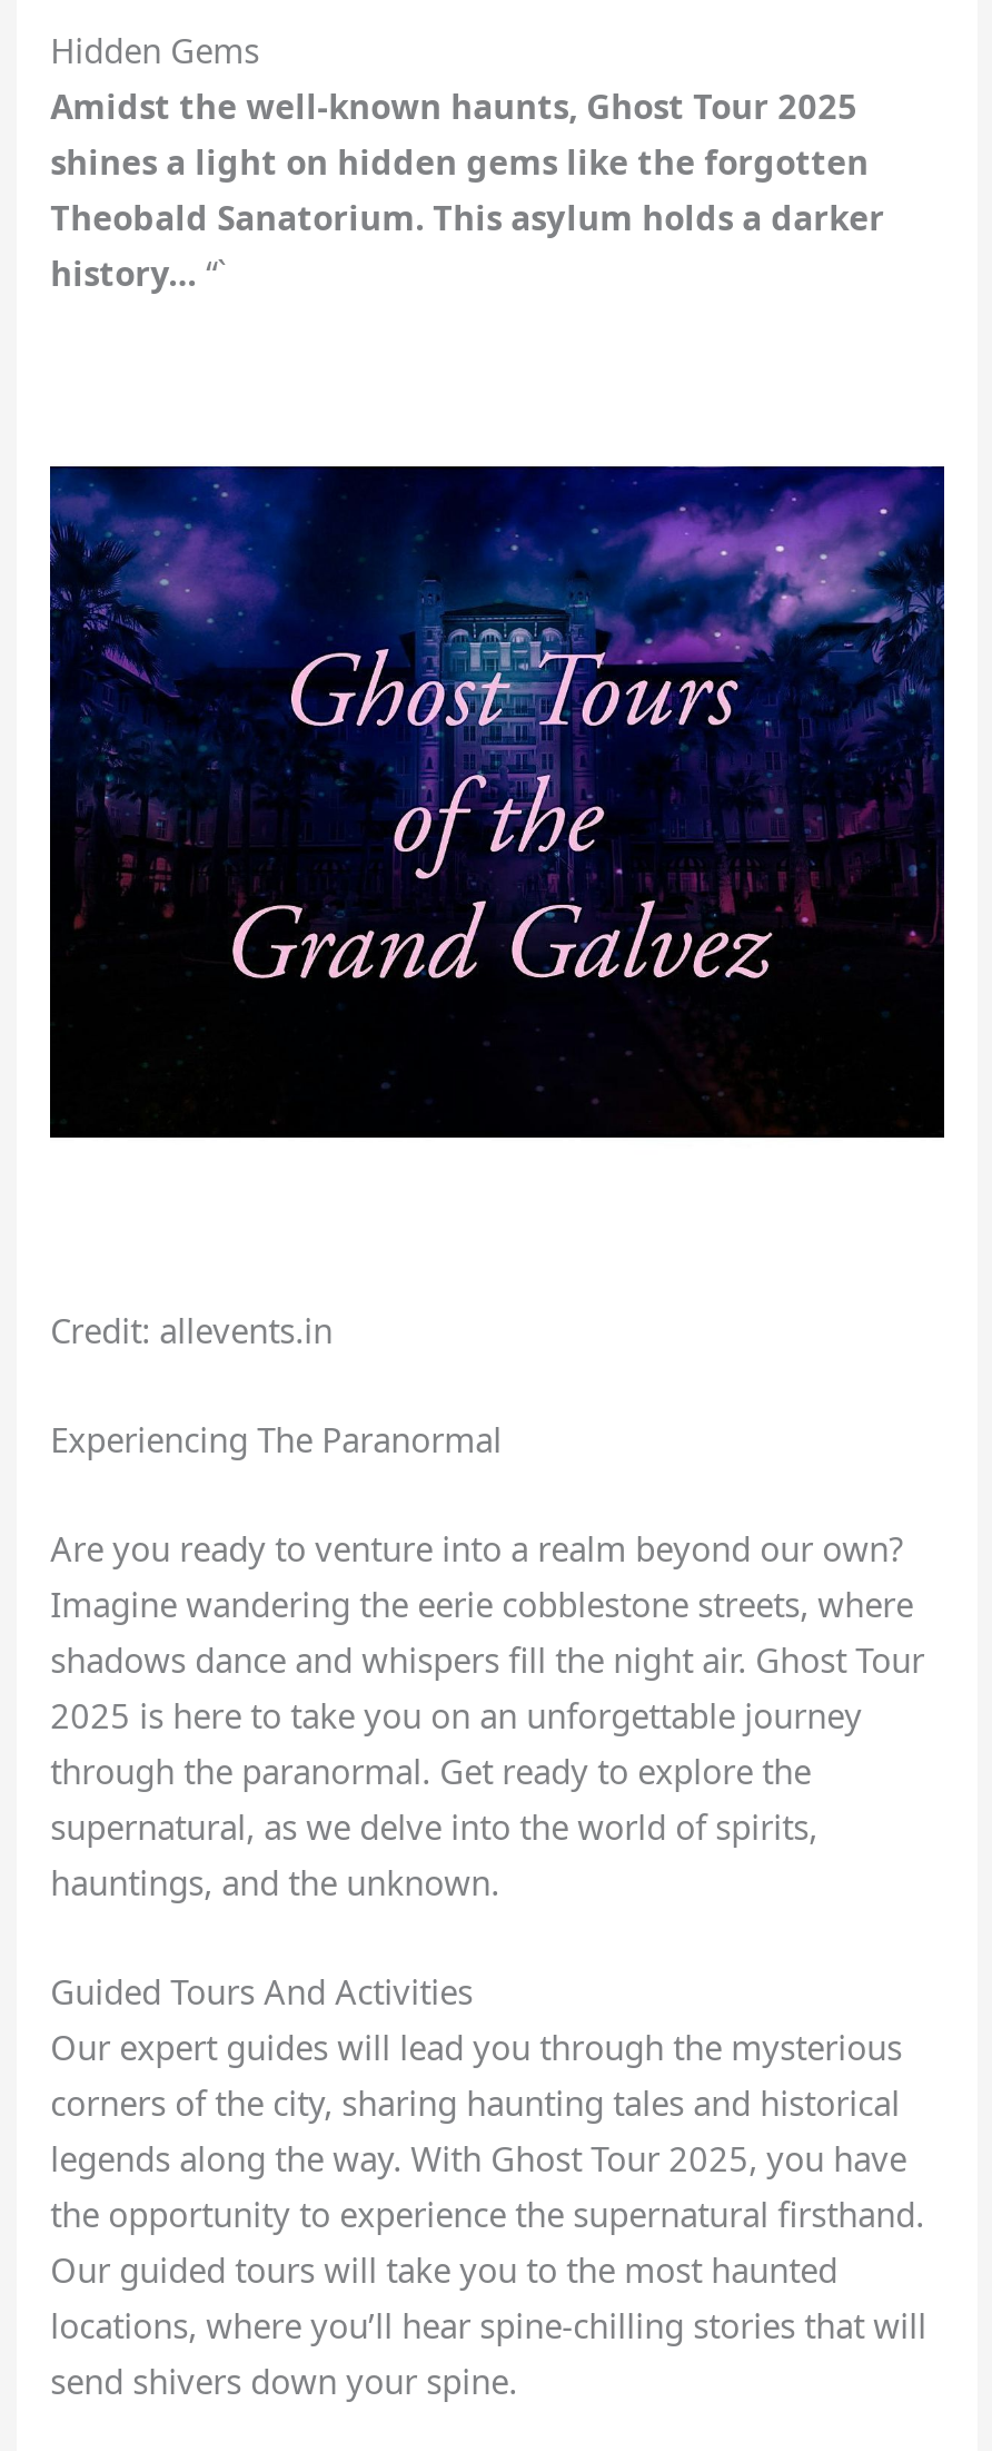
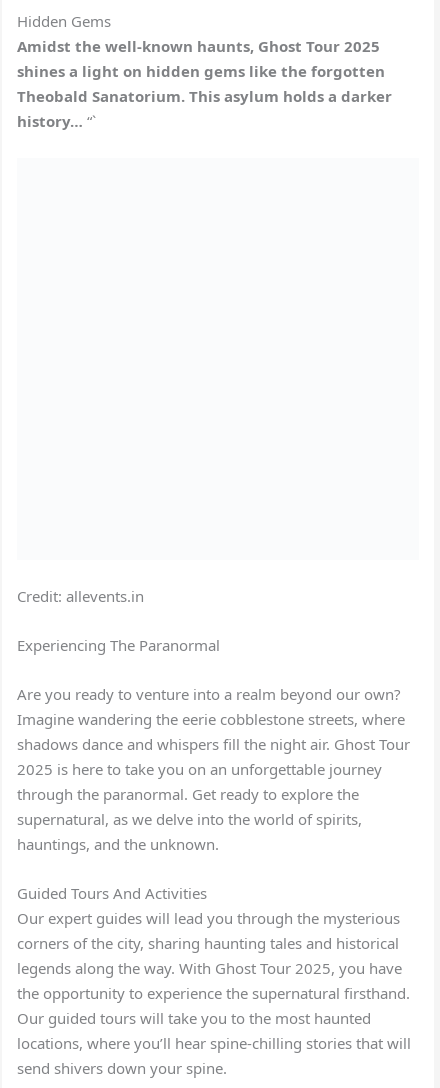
[48,464,946,1141] [image] -> none

